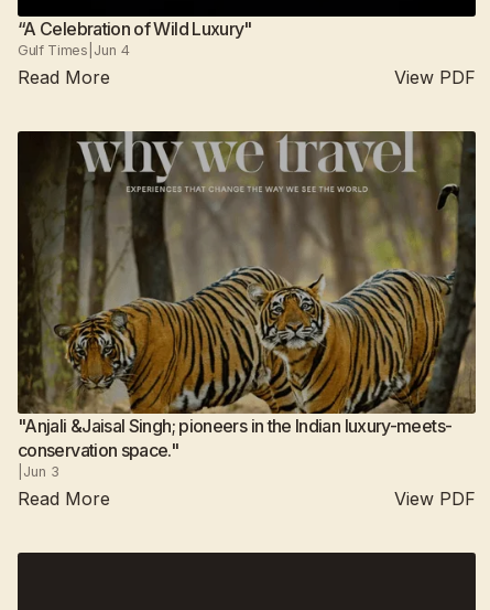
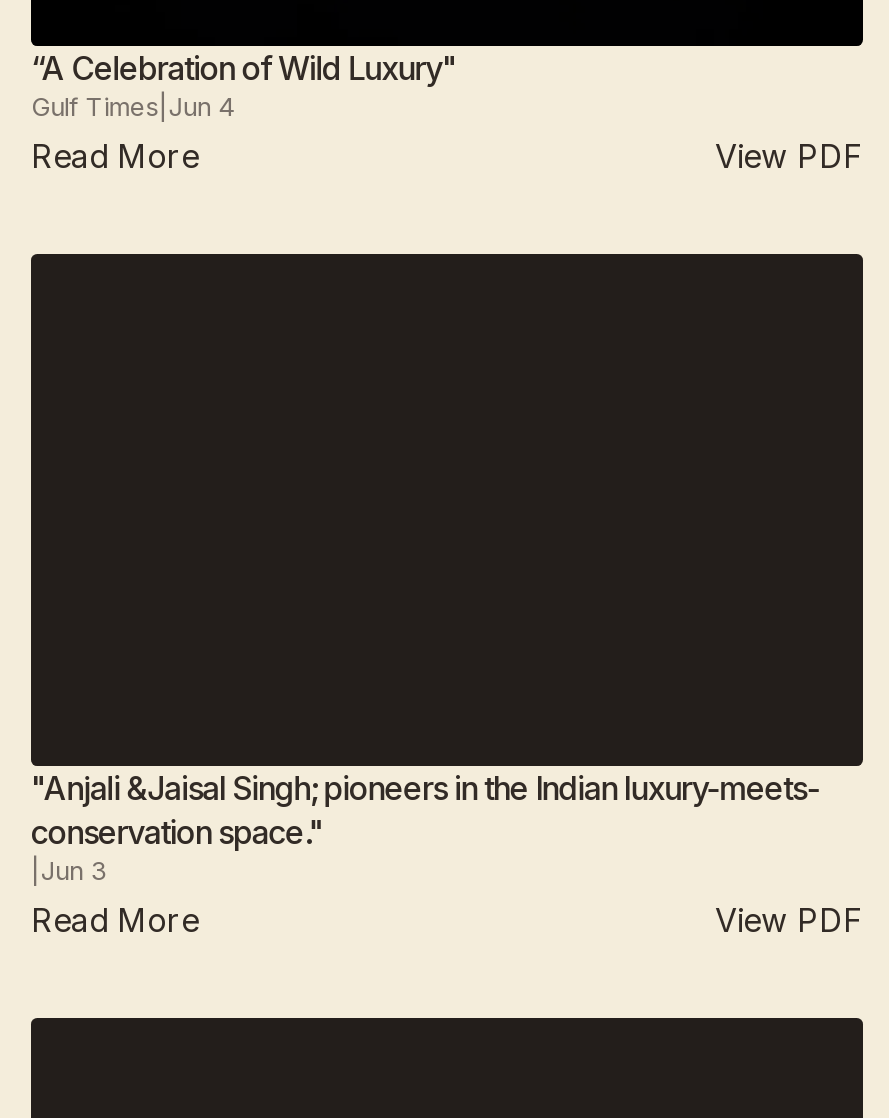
[21,131,476,414] [image] -> none

